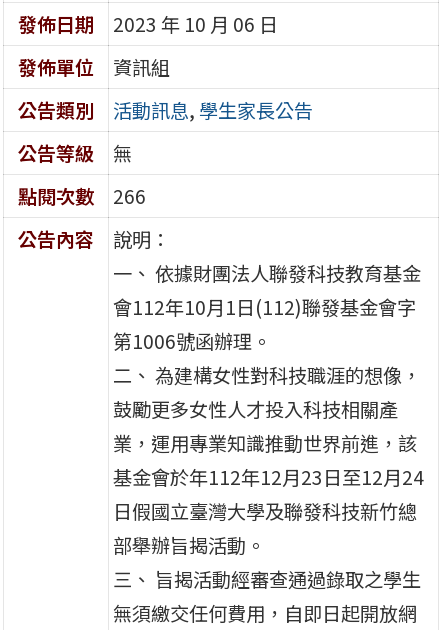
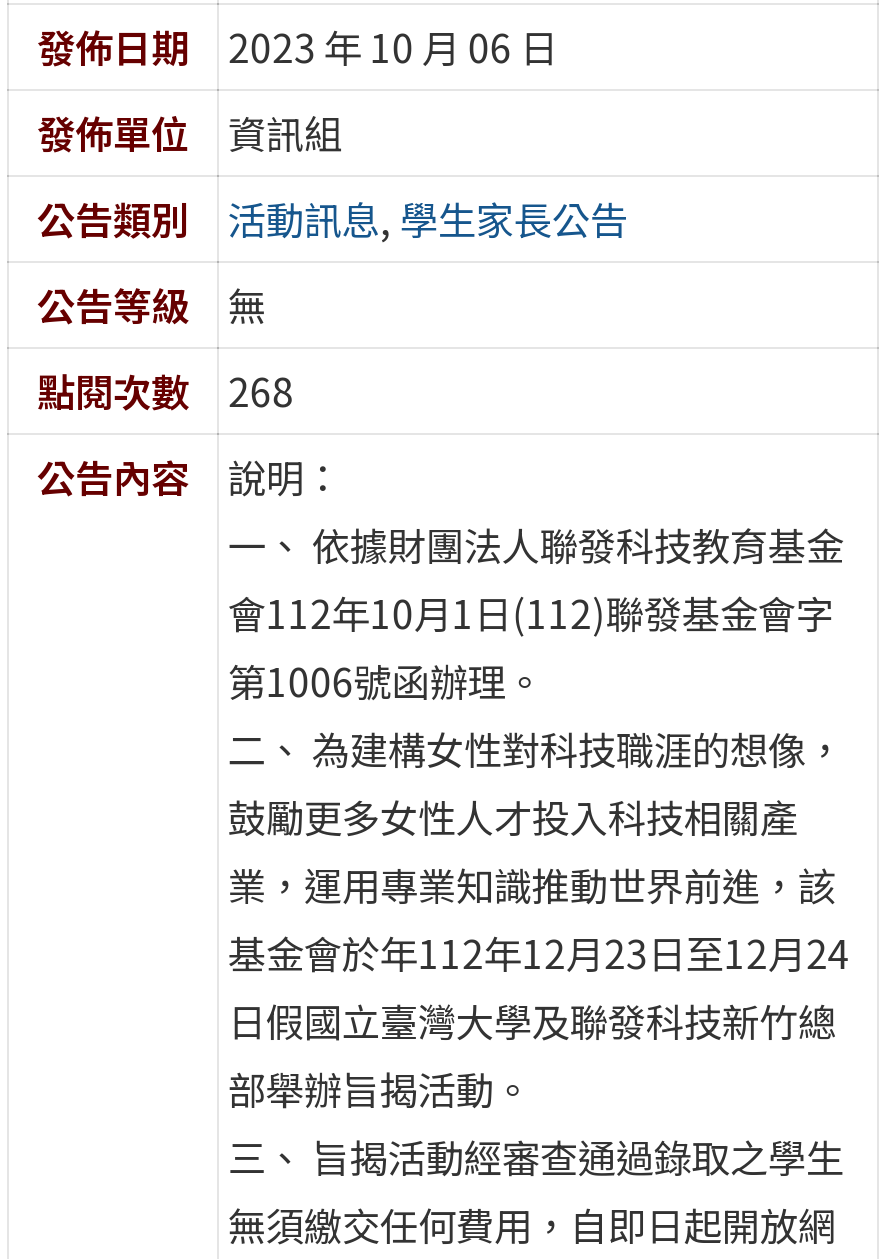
[18,182,146,210] 點閱次數 266 -> [37,363,294,419] 點閱次數 268

